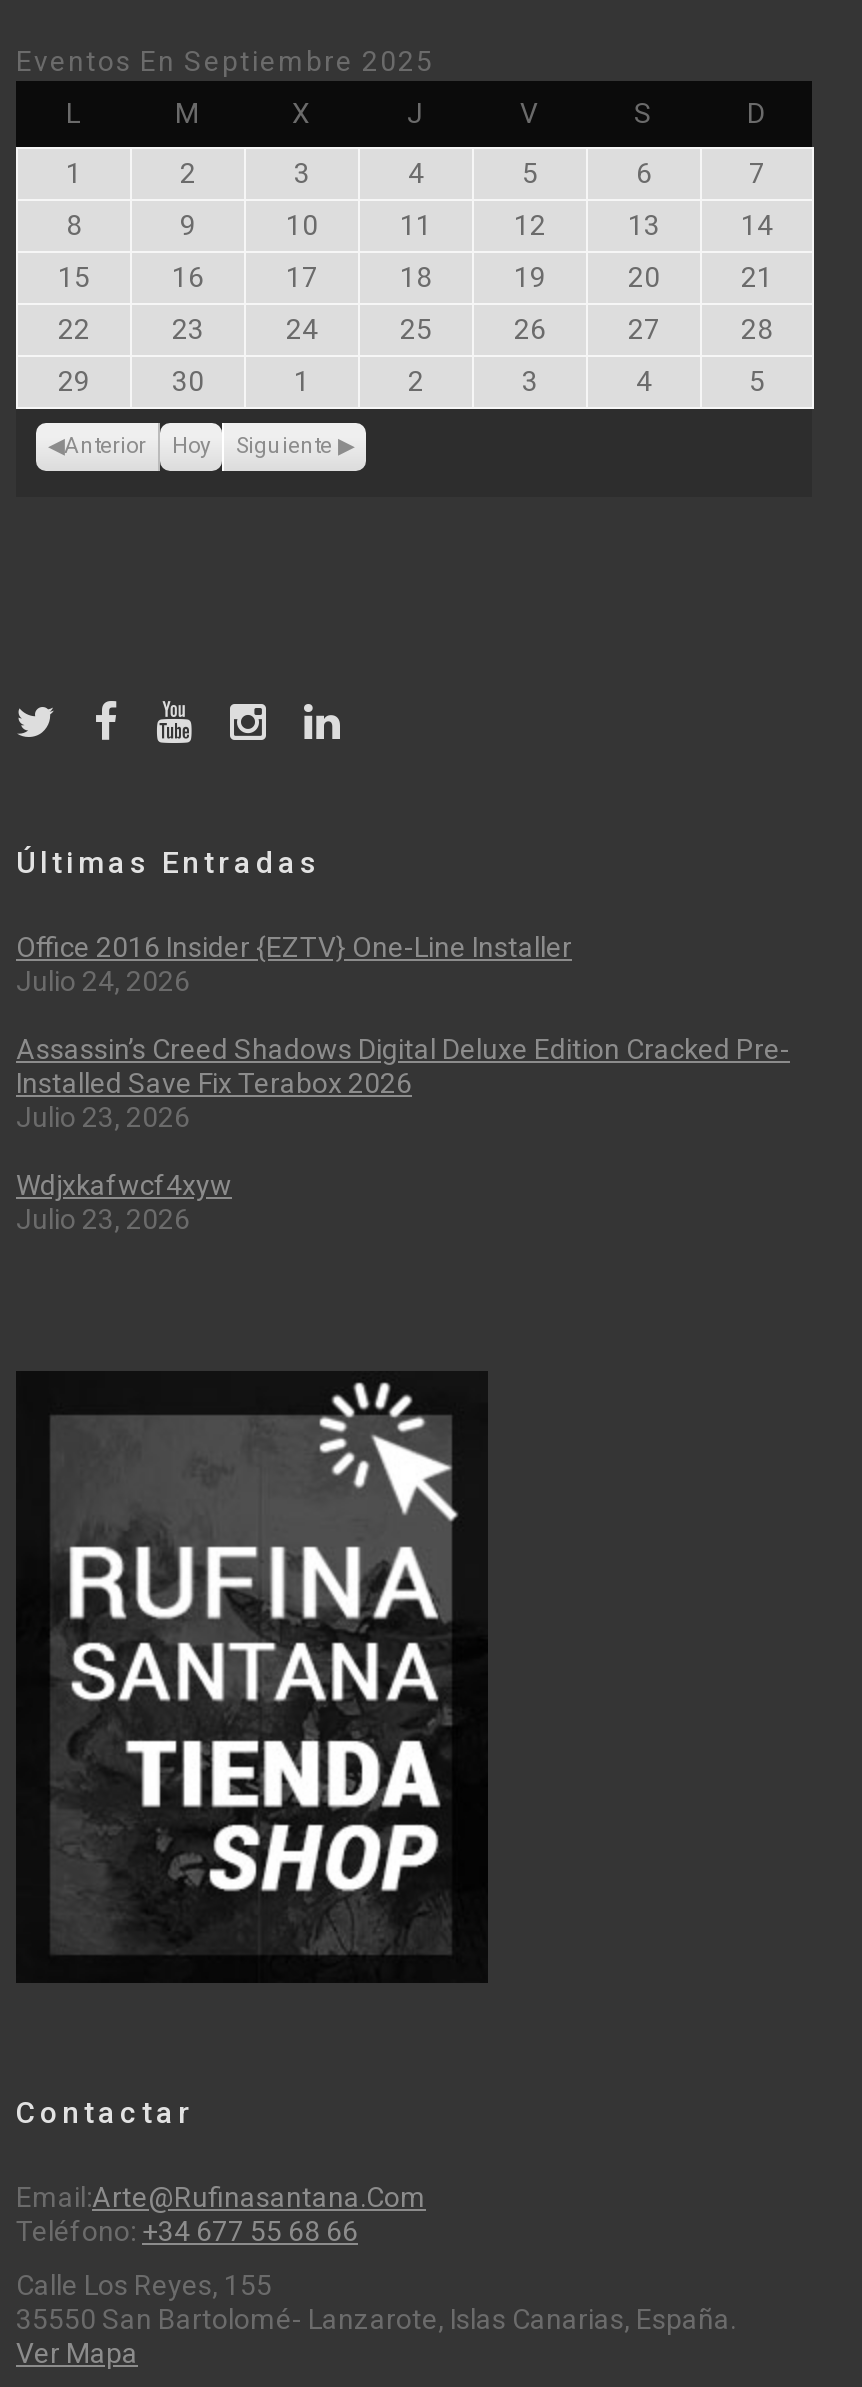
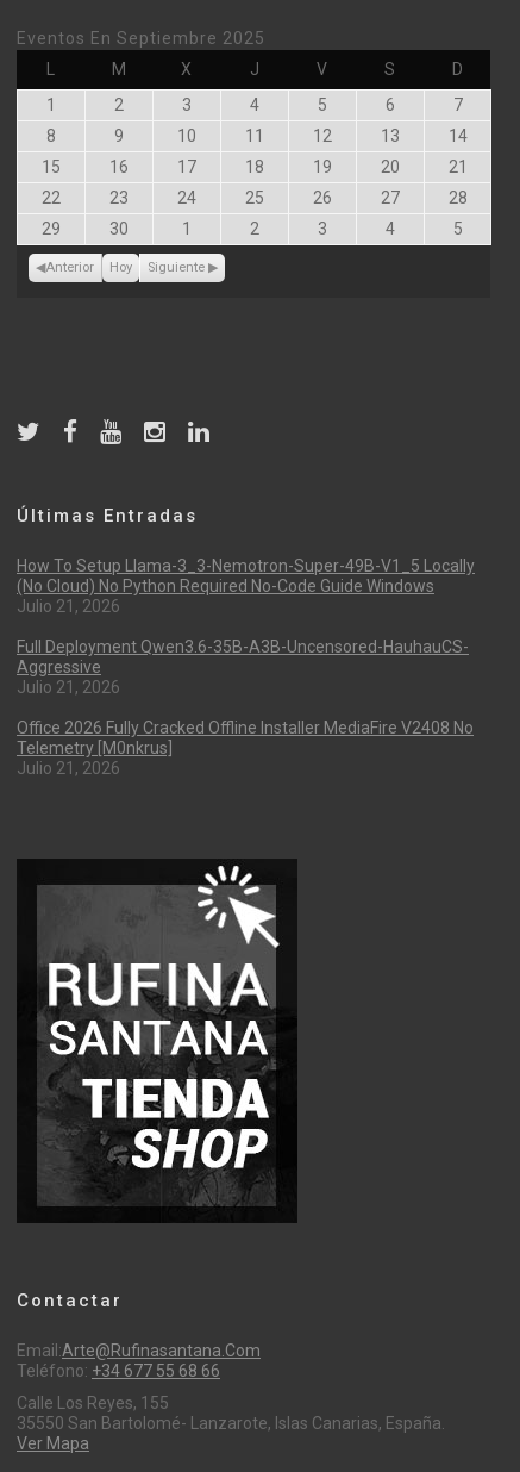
[16,931,572,997] Office 2016 Insider {EZTV} One-Line Installer | Julio 24, 2026 -> [17,556,475,616] How To Setup Llama-3_3-Nemotron-Super-49B-V1_5 Locally | (No Cloud) No Python Required No-Code Guide Windows | Julio 21, 2026
[16,1033,790,1133] Assassin’s Creed Shadows Digital Deluxe Edition Cracked Pre- | Installed Save Fix Terabox 2026 | Julio 23, 2026 -> [17,637,469,697] Full Deployment Qwen3.6-35B-A3B-Uncensored-HauhauCS- | Aggressive | Julio 21, 2026
[16,1169,232,1235] Wdjxkafwcf4xyw | Julio 23, 2026 -> [17,718,474,778] Office 2026 Fully Cracked Offline Installer MediaFire V2408 No | Telemetry [m0nkrus] | Julio 21, 2026

